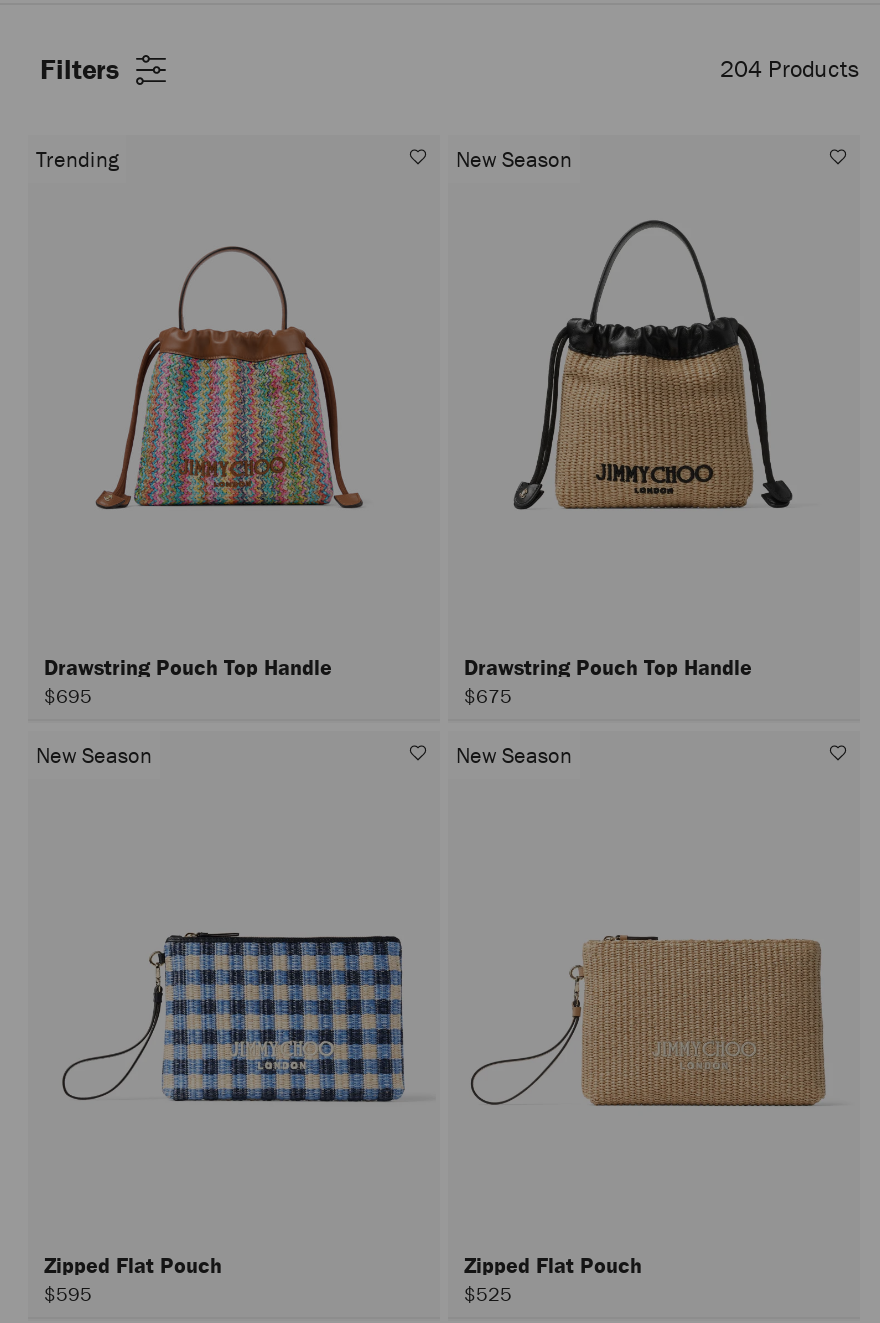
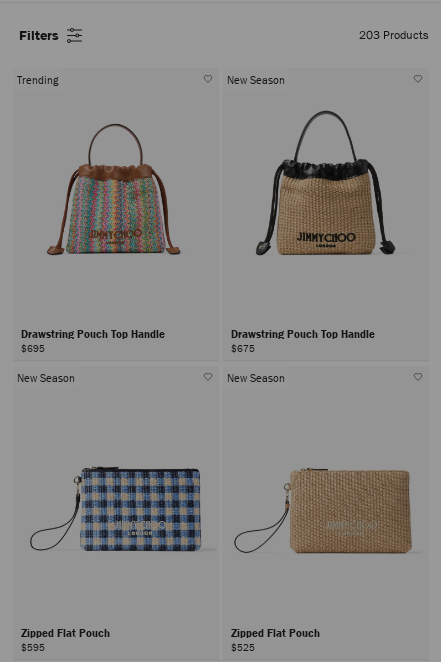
[720,53,860,85] 204 Products -> [359,27,429,43] 203 Products

